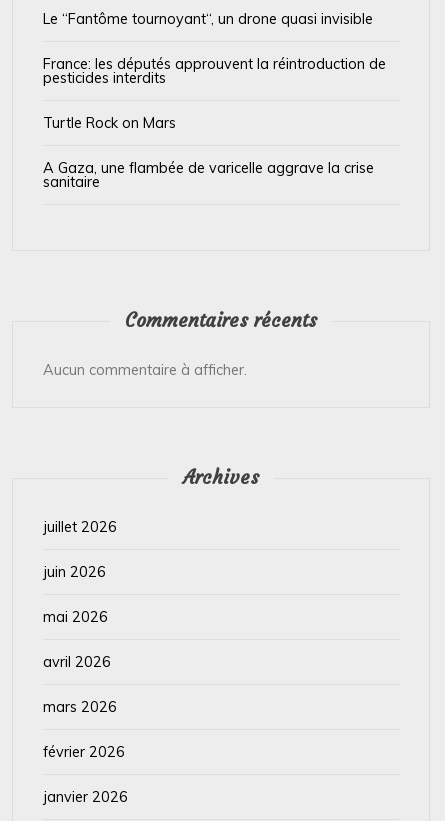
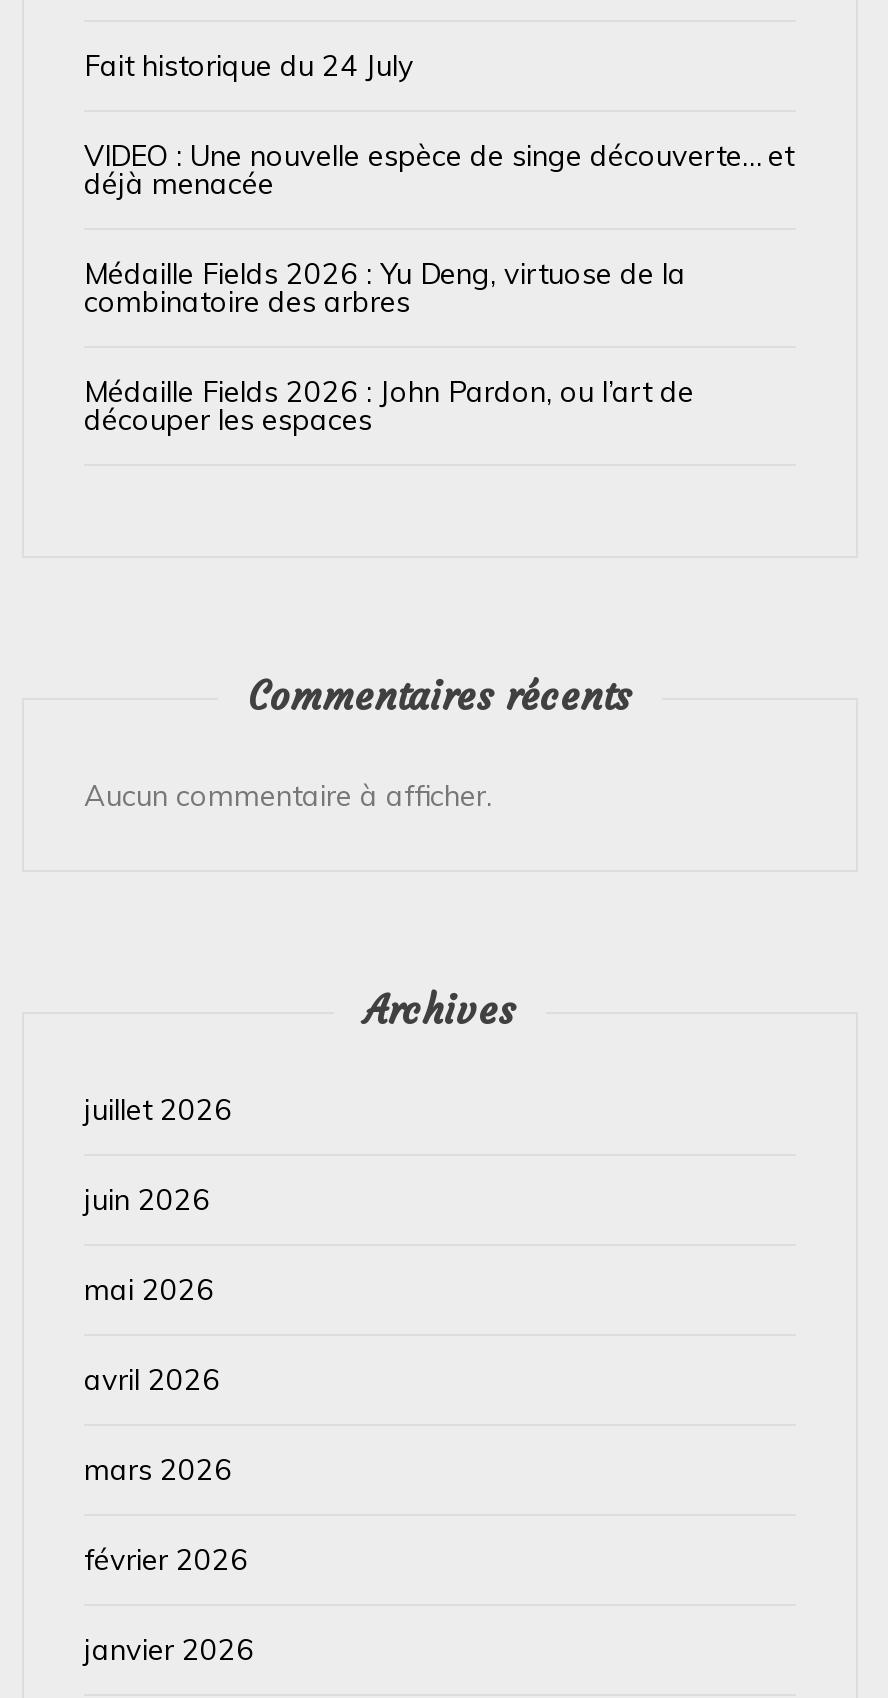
[43,10,373,28] Le “Fantôme tournoyant“, un drone quasi invisible -> [84,48,414,84] Fait historique du 24 July
[43,55,386,87] France: les députés approuvent la réintroduction de | pesticides interdits -> [84,138,794,202] VIDEO : Une nouvelle espèce de singe découverte… et | déjà menacée
[43,114,176,132] Turtle Rock on Mars -> [84,256,686,320] Médaille Fields 2026 : Yu Deng, virtuose de la | combinatoire des arbres
[43,159,374,191] A Gaza, une flambée de varicelle aggrave la crise | sanitaire -> [84,374,694,438] Médaille Fields 2026 : John Pardon, ou l’art de | découper les espaces

